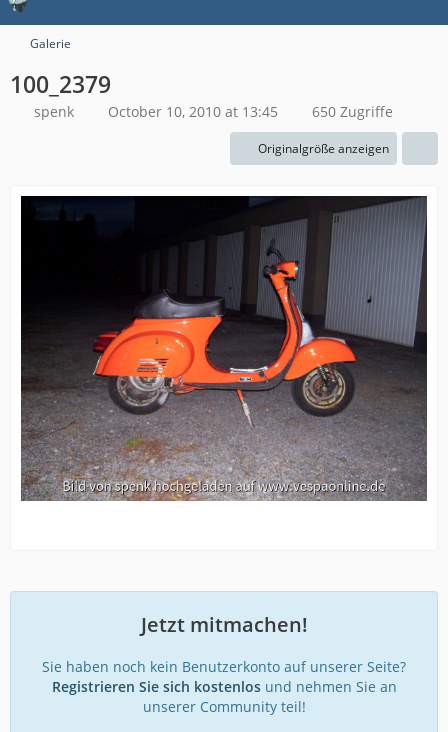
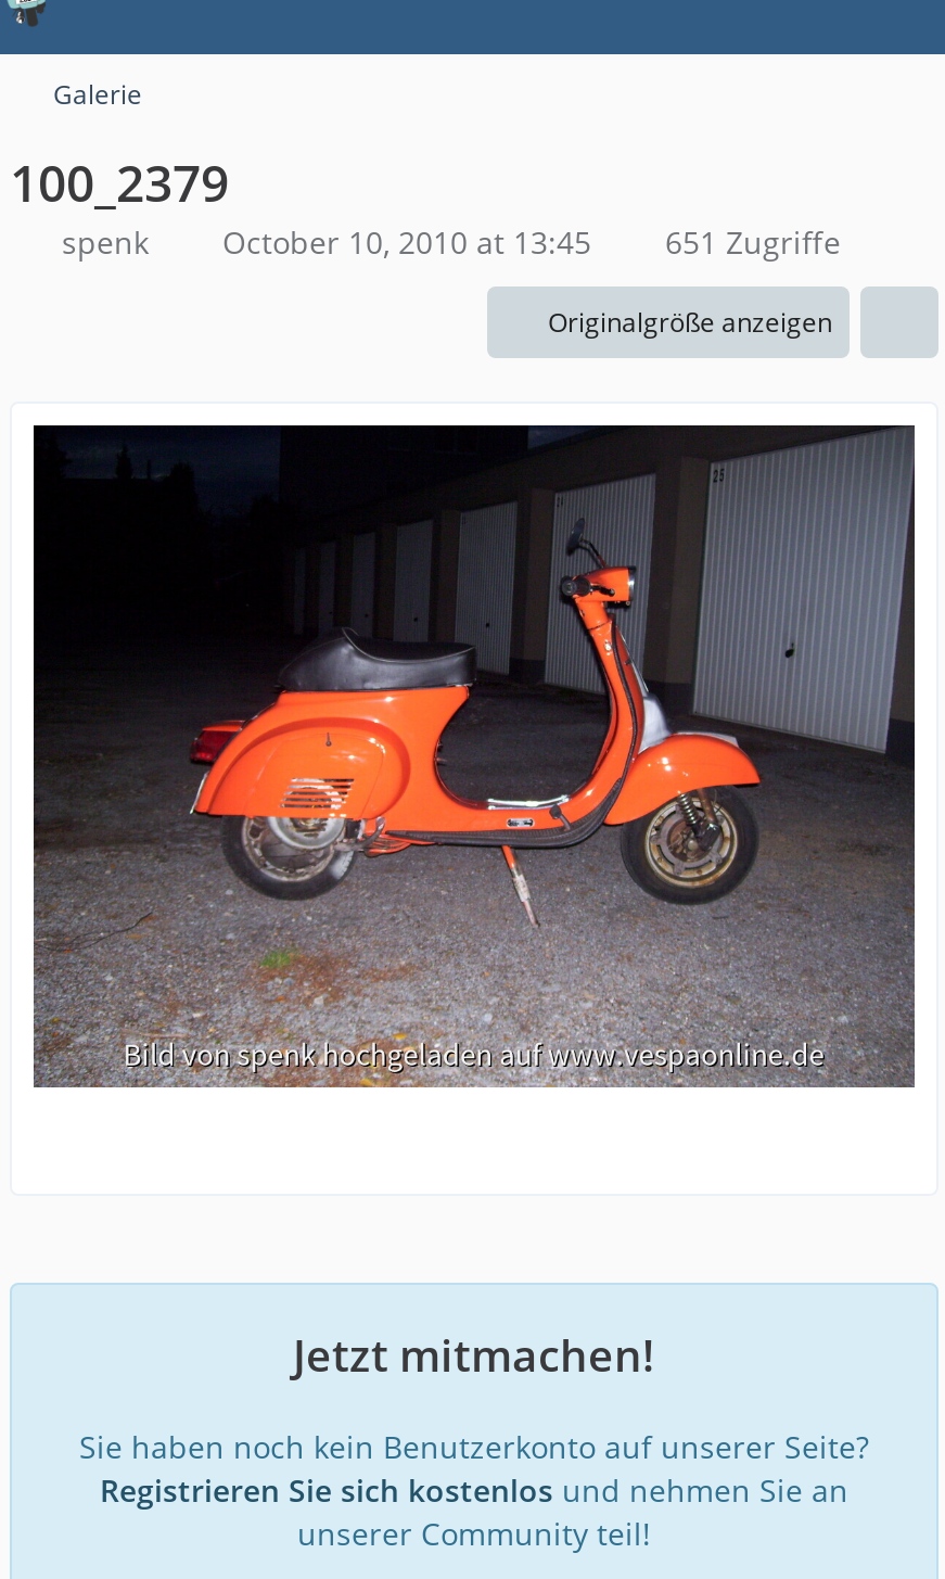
[34,102,393,121] spenk October 10, 2010 at 13:45 650 Zugriffe -> [62,221,841,263] spenk October 10, 2010 at 13:45 651 Zugriffe

